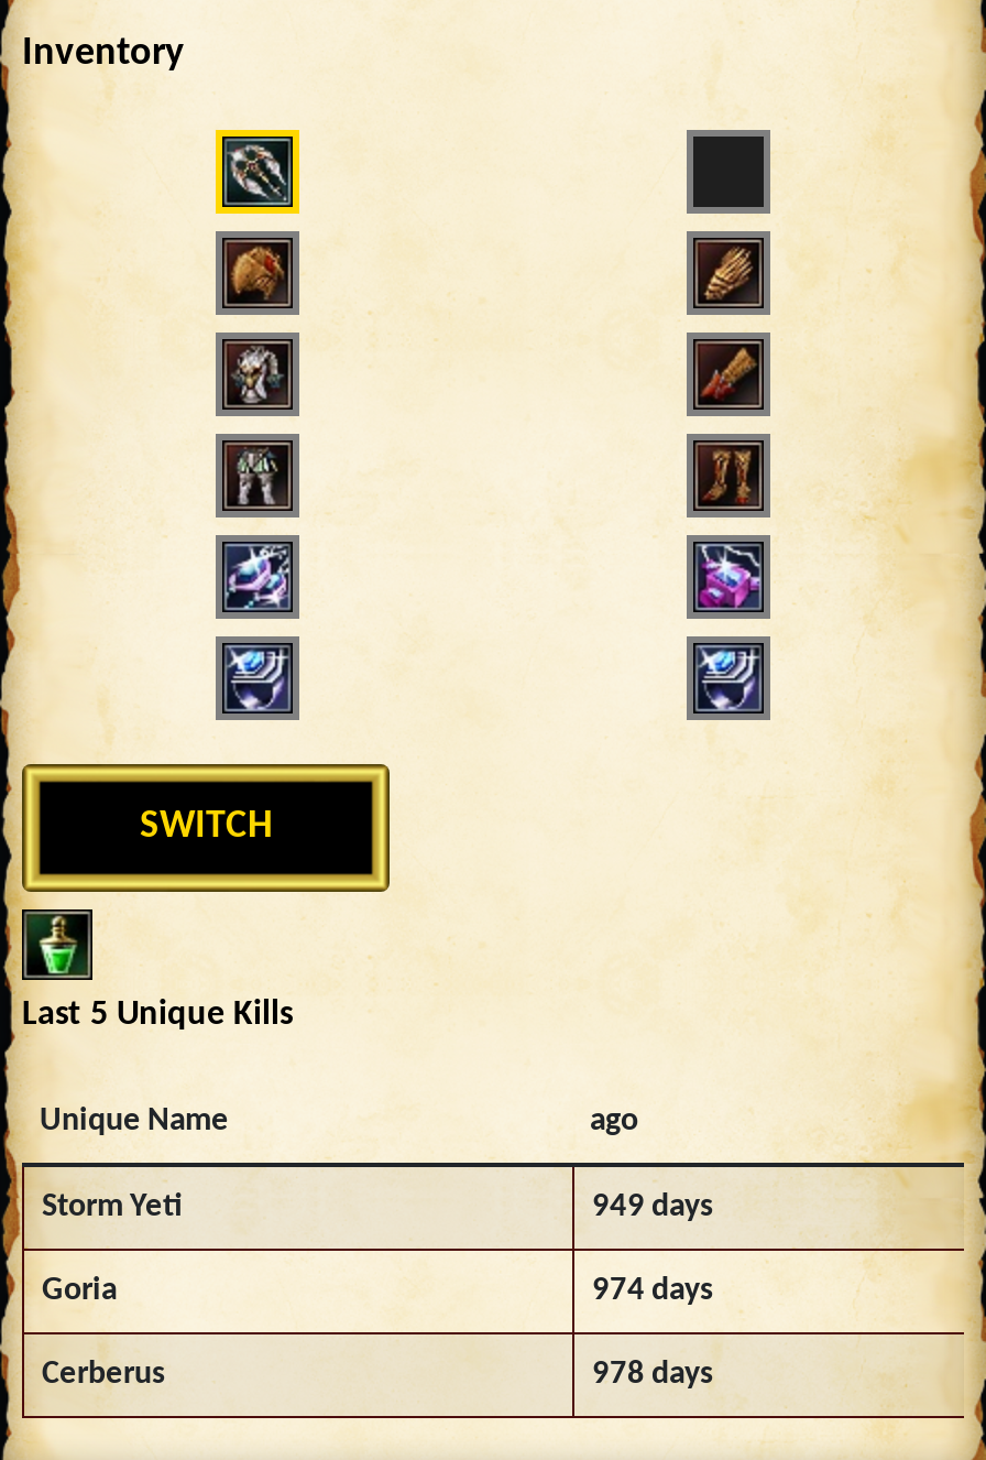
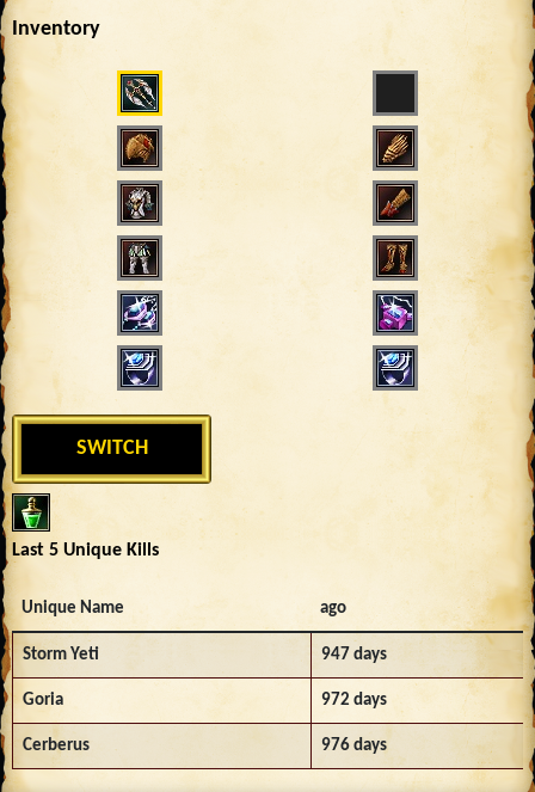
[592,1191,713,1224] 949 days -> [321,646,387,664] 947 days
[592,1274,713,1307] 974 days -> [321,691,387,709] 972 days
[592,1358,713,1391] 978 days -> [321,737,387,755] 976 days

